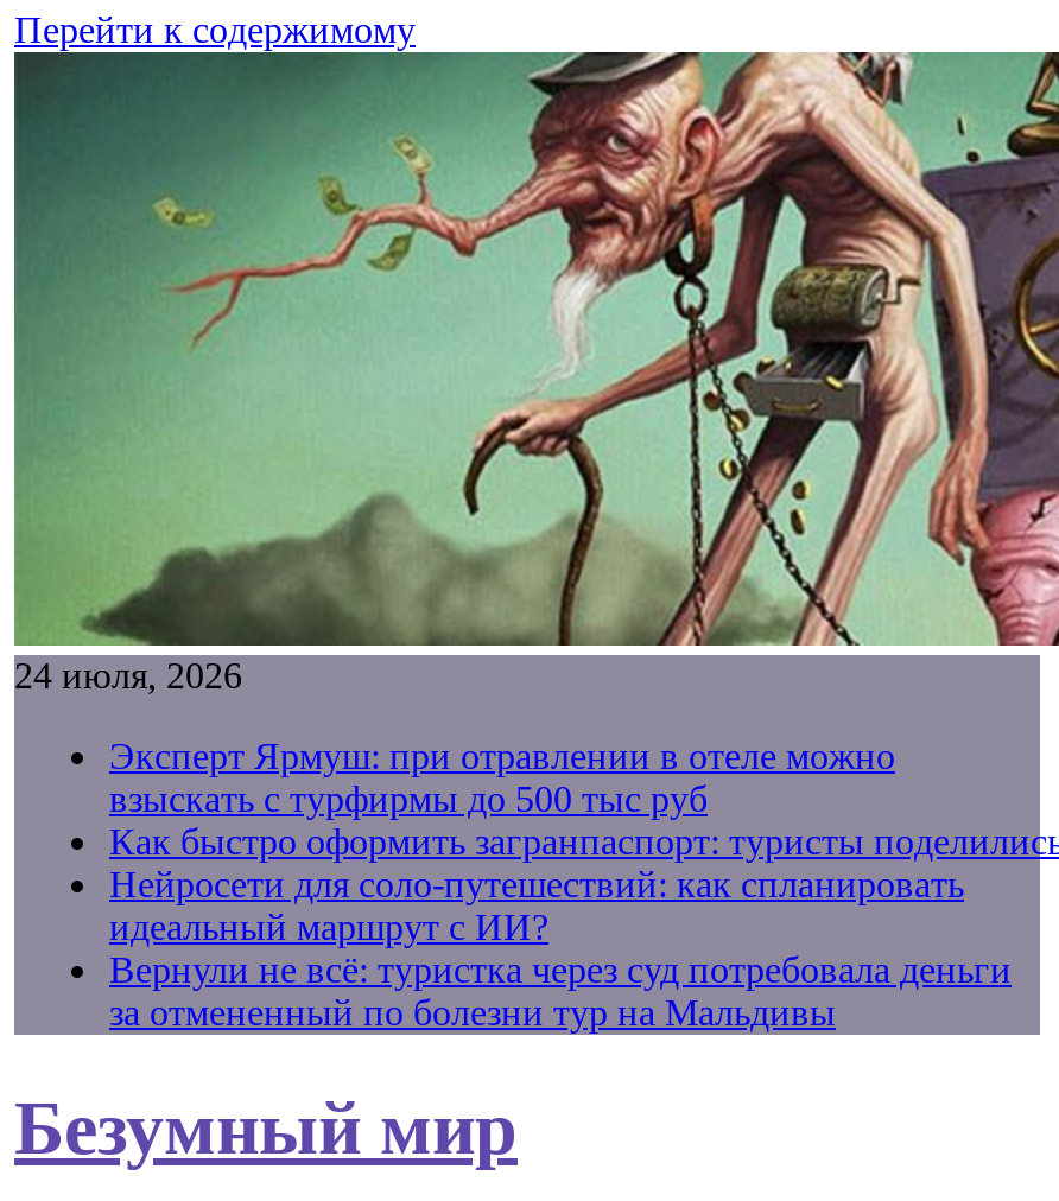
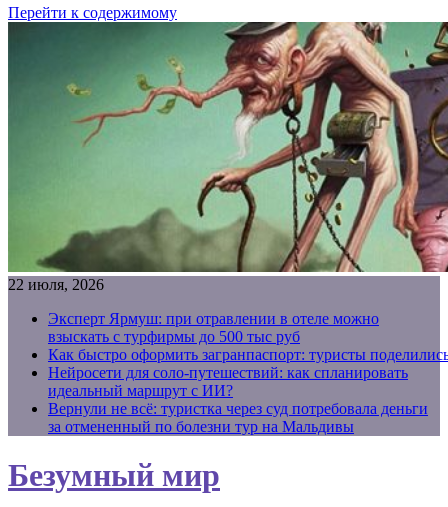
[14,655,242,695] 24 июля, 2026 -> [8,276,104,293] 22 июля, 2026

